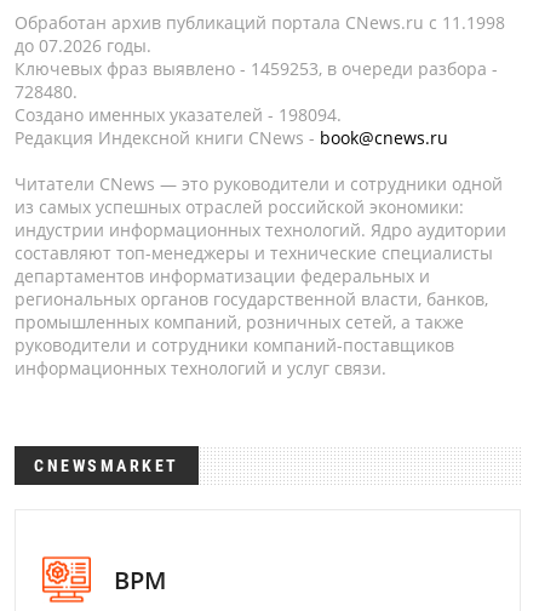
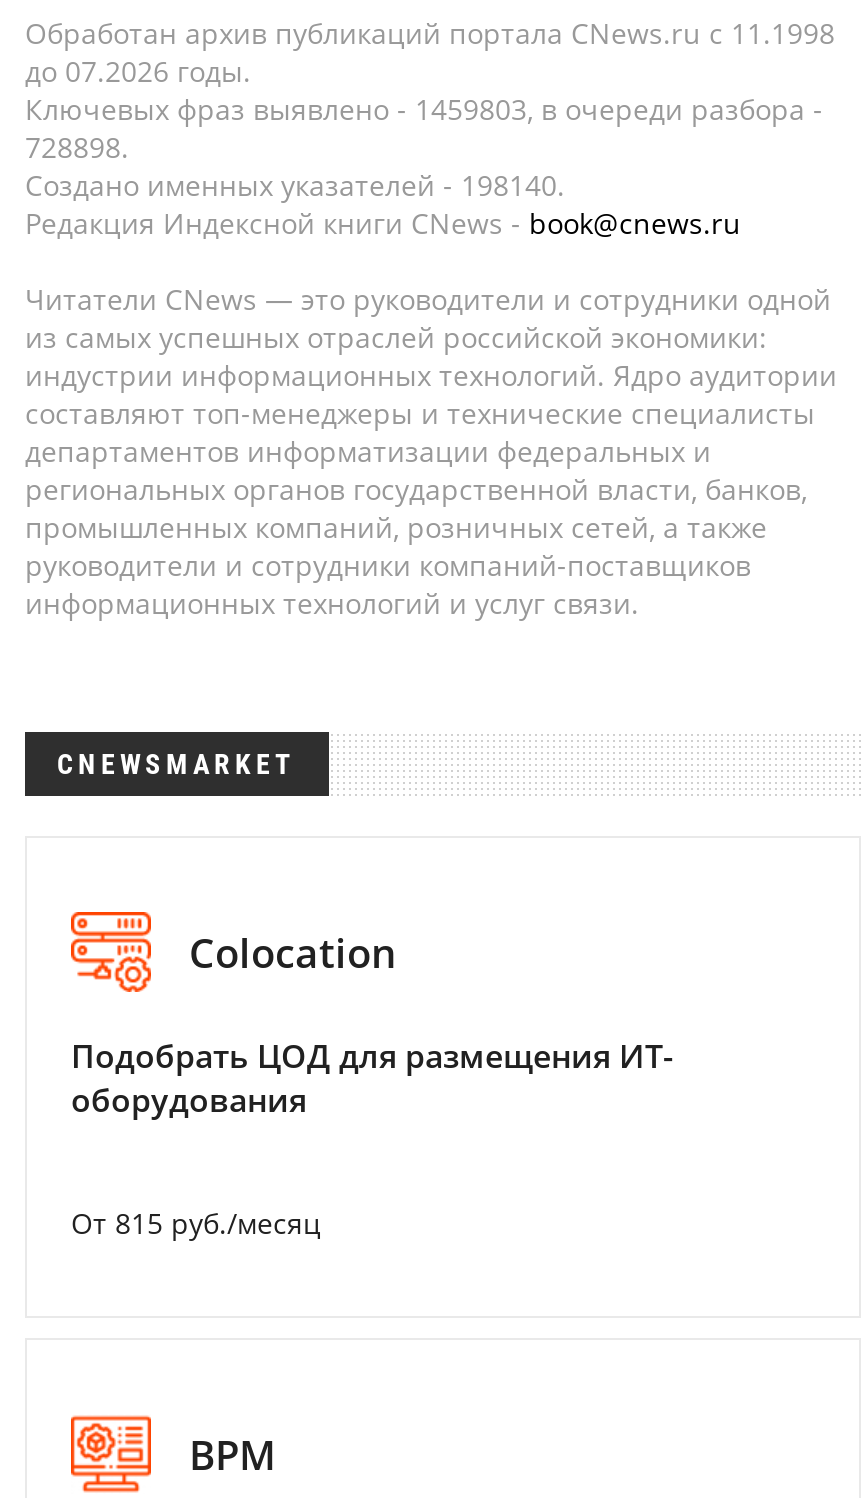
[15,57,498,80] Ключевых фраз выявлено - 1459253, в очереди разбора - -> [25,90,823,128] Ключевых фраз выявлено - 1459803, в очереди разбора -
[15,80,78,103] 728480. -> [25,128,129,166] 728898.
[15,103,342,126] Создано именных указателей - 198094. -> [25,166,565,204] Создано именных указателей - 198140.
none -> [69,912,673,1242] [image] | Colocation | Подобрать ЦОД для размещения ИТ- | оборудования | От 815 руб./месяц

